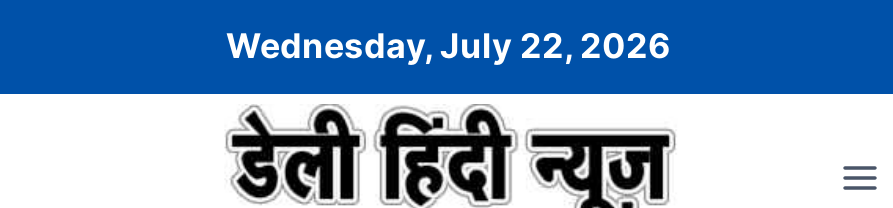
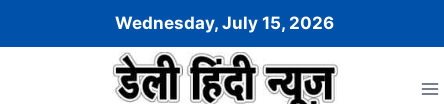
[226,26,670,66] Wednesday, July 22, 2026 -> [114,13,333,33] Wednesday, July 15, 2026

